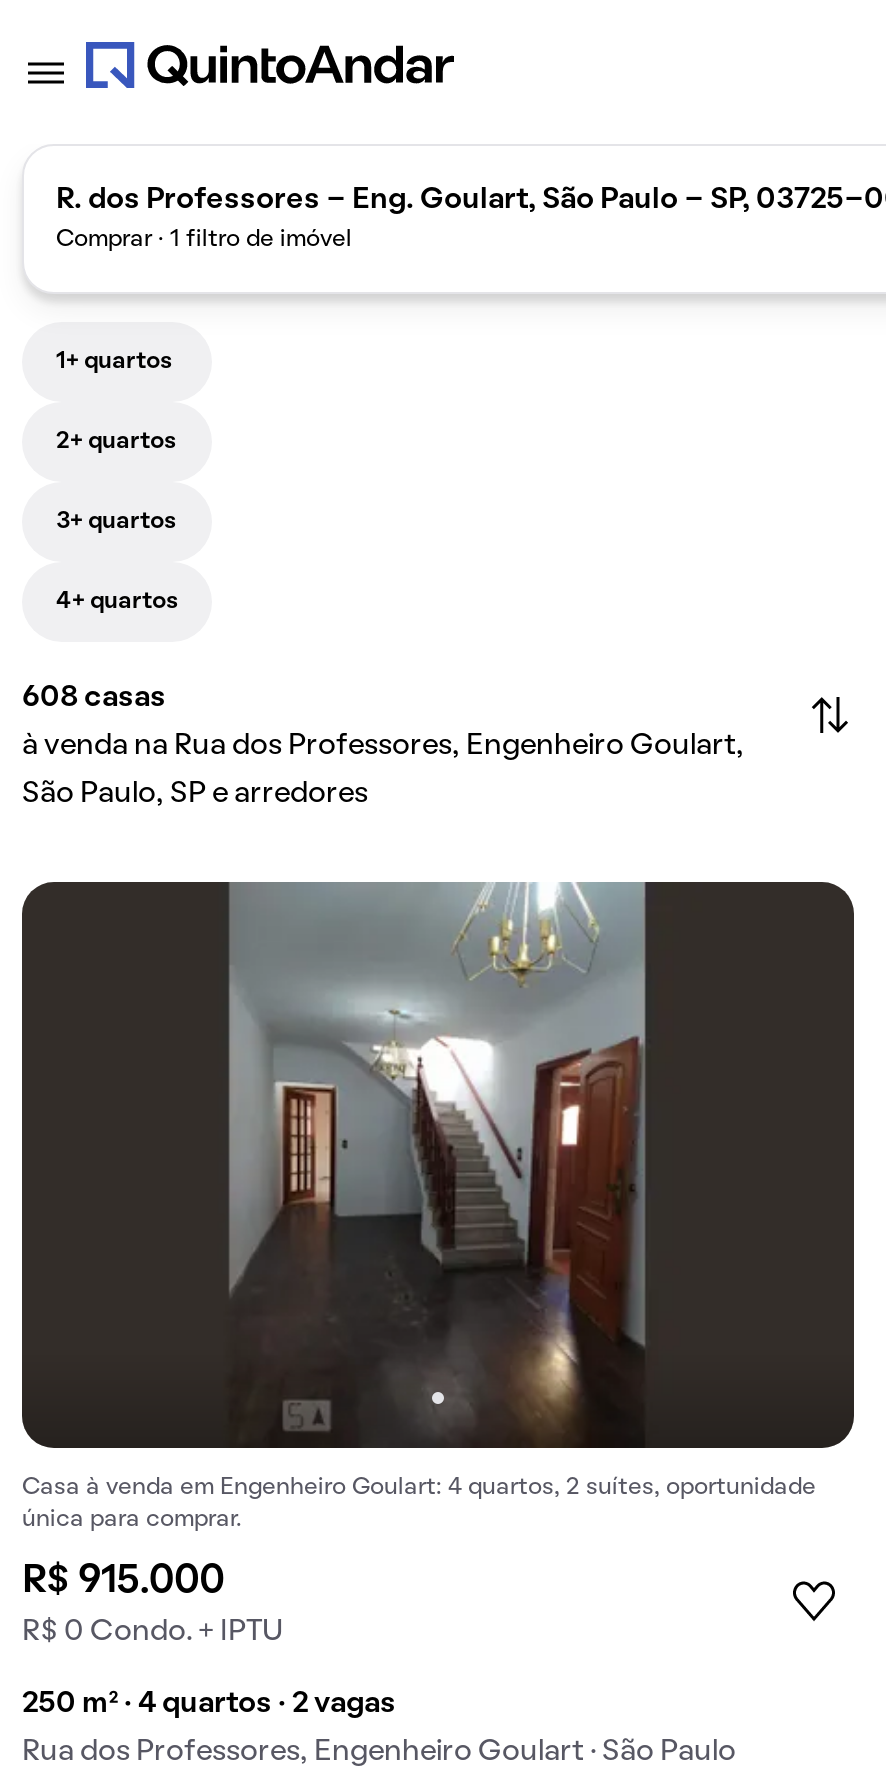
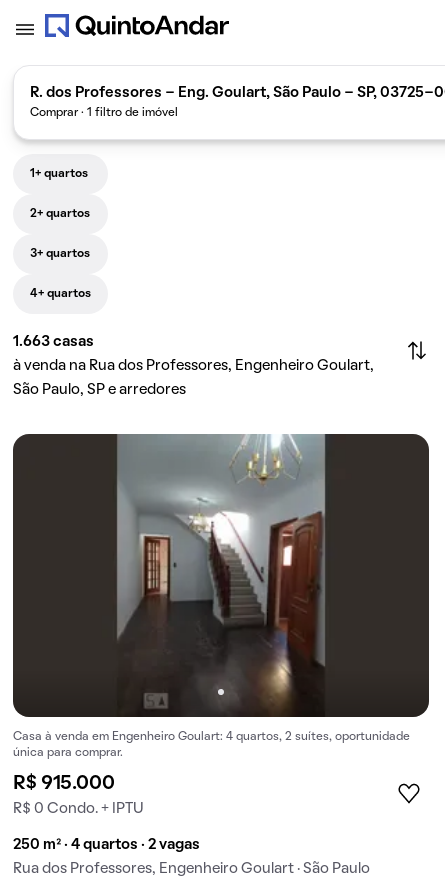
[22,684,166,712] 608 casas -> [13,335,94,349] 1.663 casas

